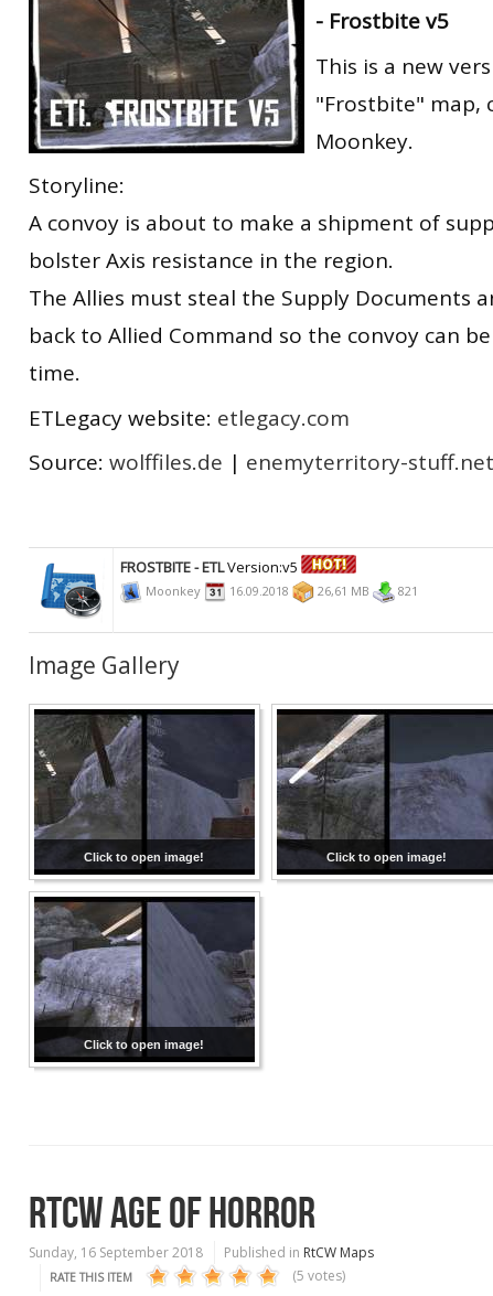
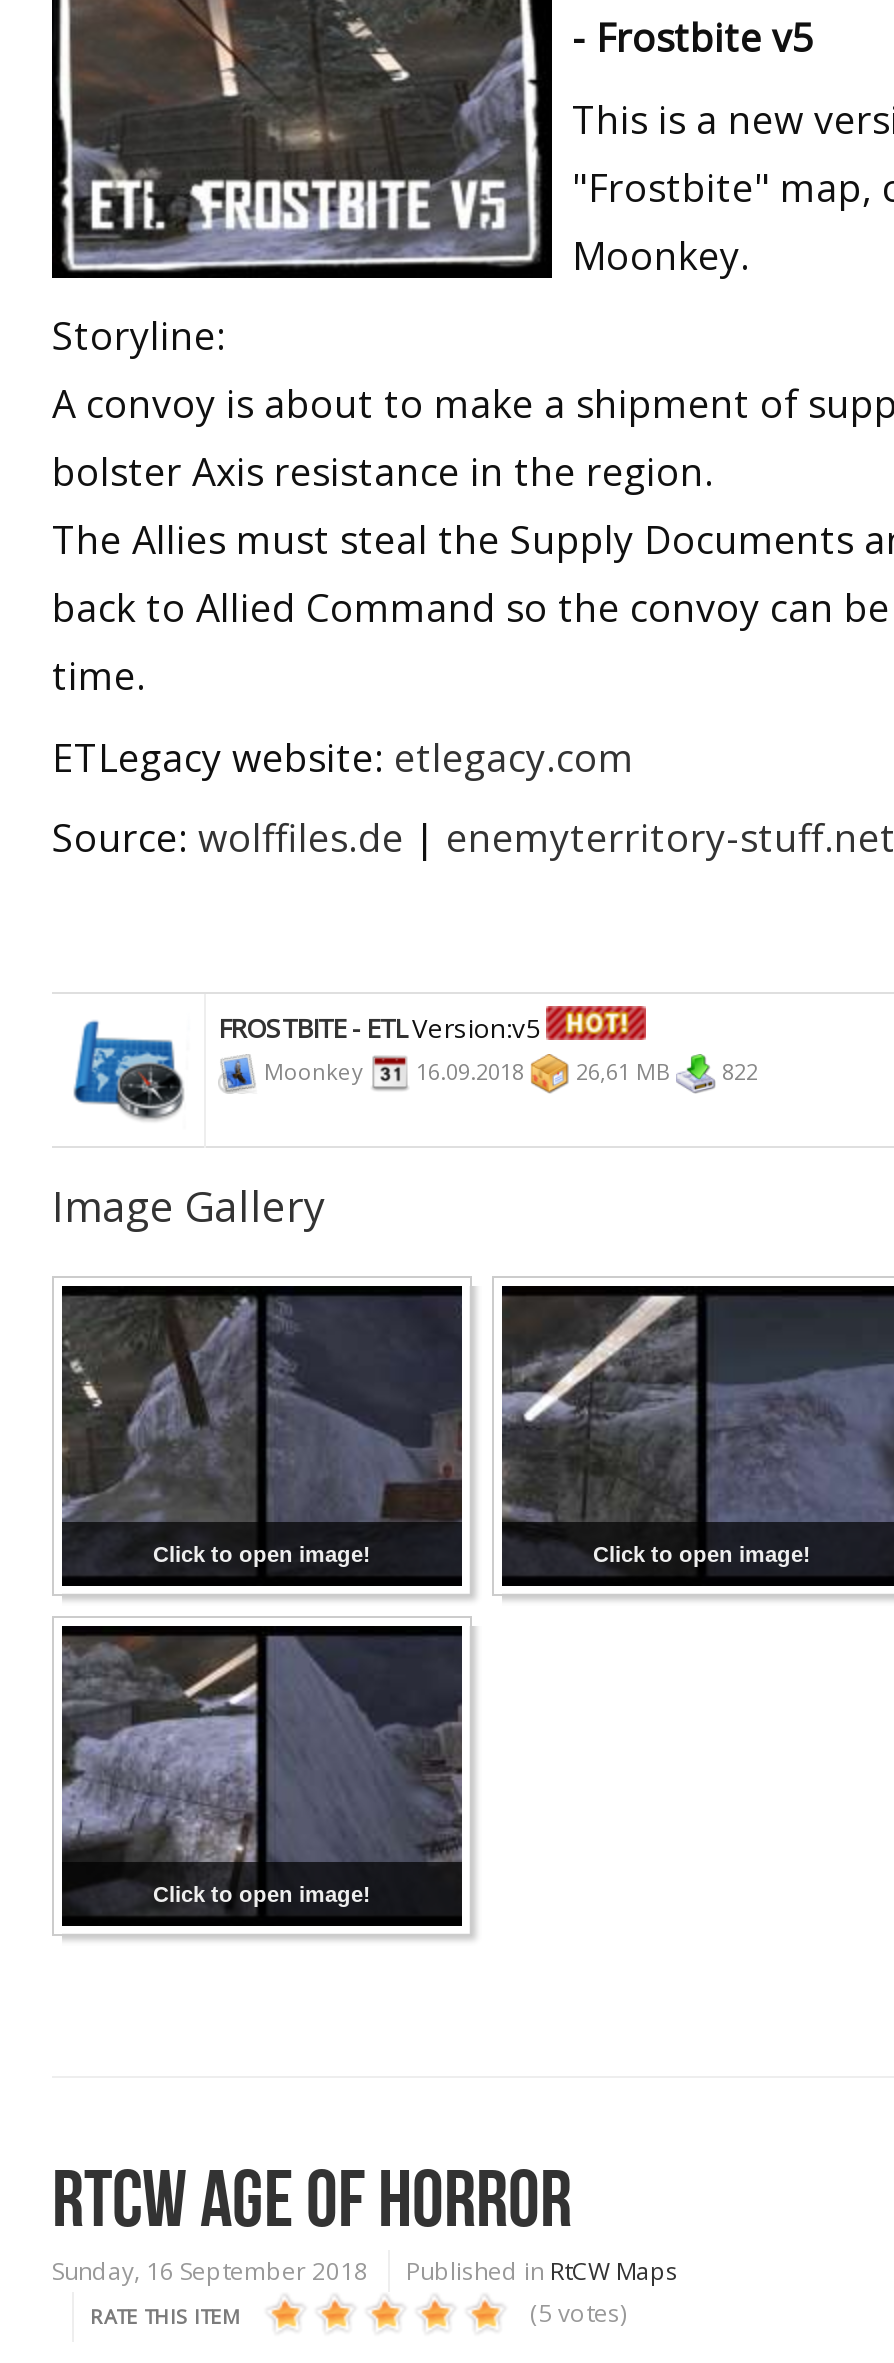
[142,582,418,599] Moonkey 16.09.2018 26,61 MB 821 -> [258,1056,758,1086] Moonkey 16.09.2018 26,61 MB 822

